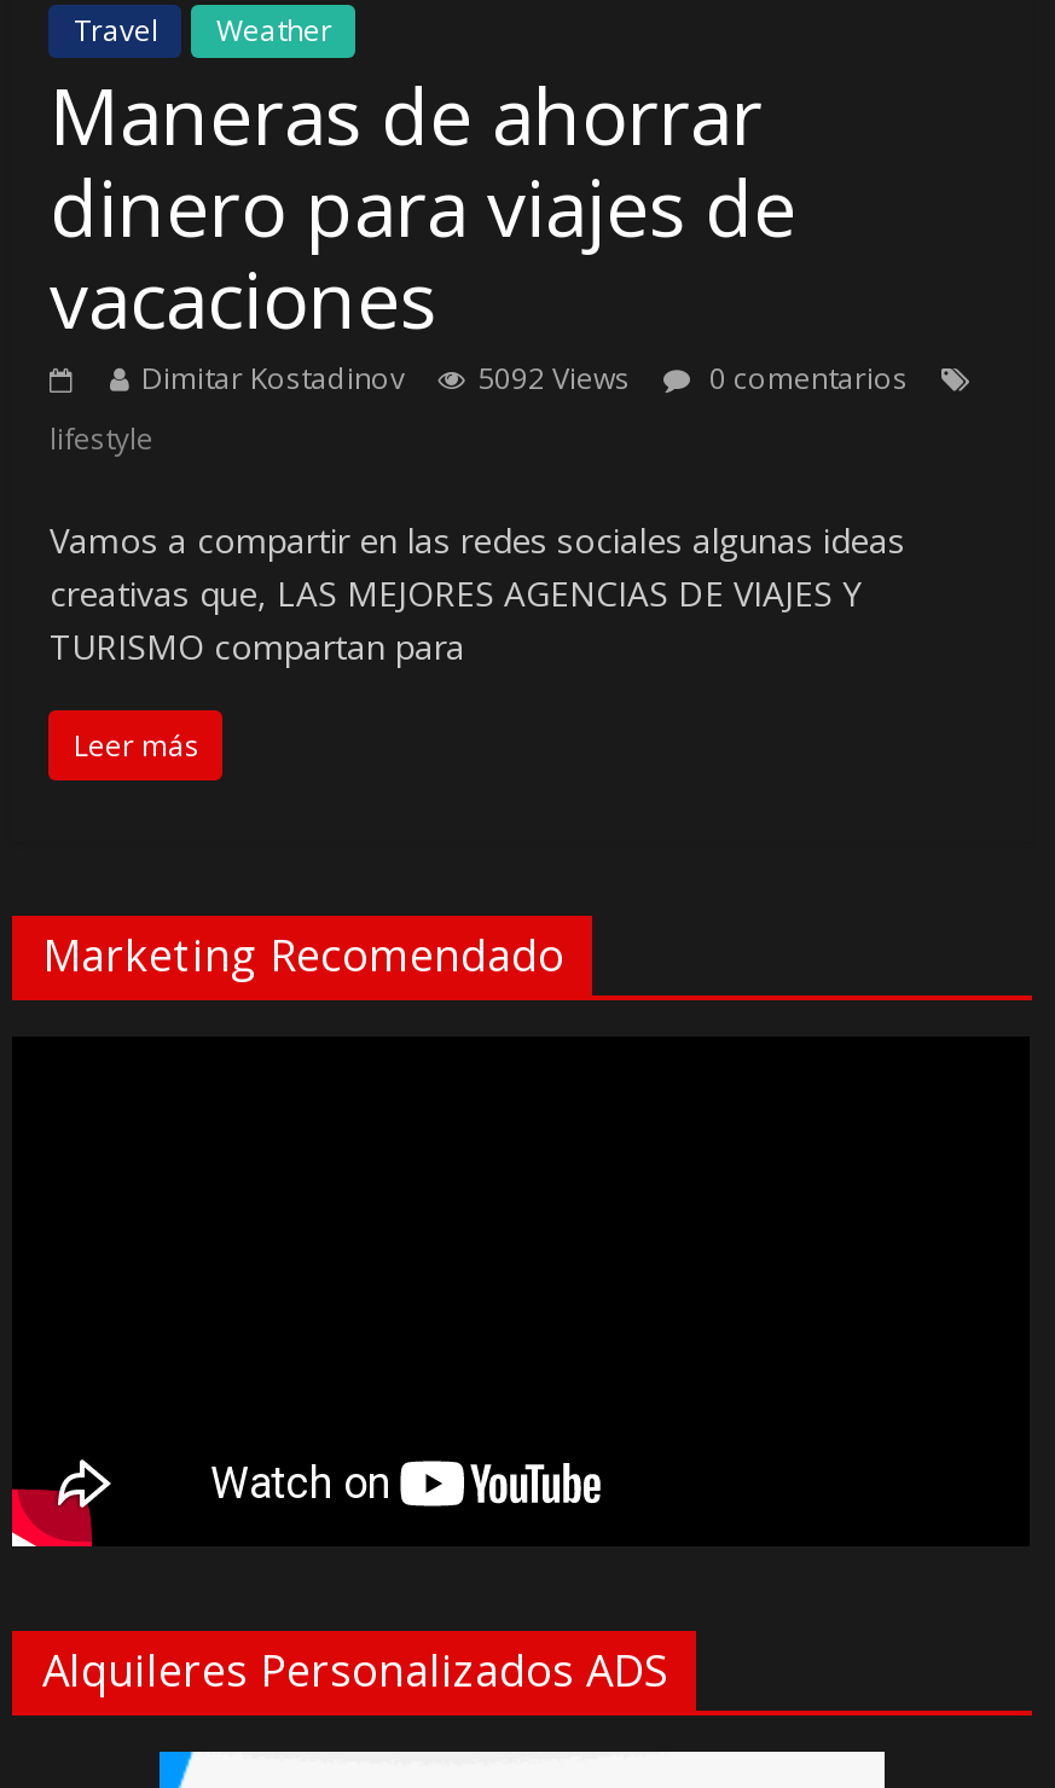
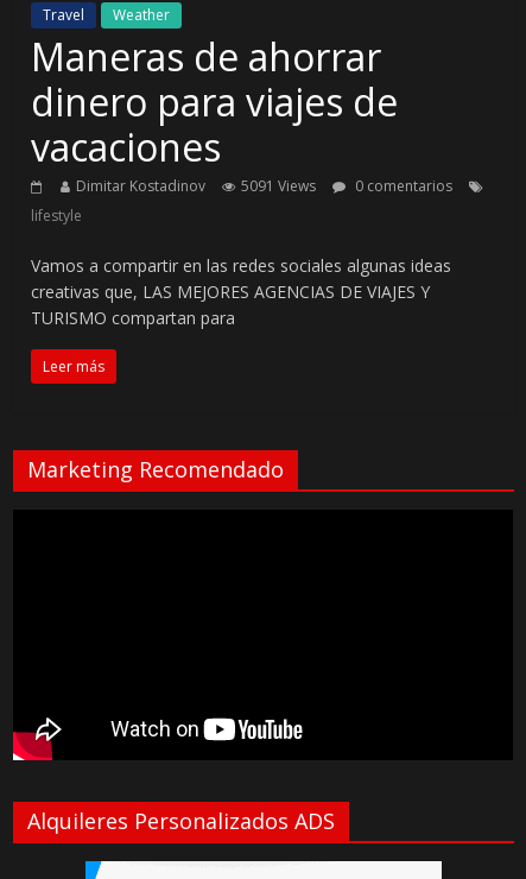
[141,359,907,400] Dimitar Kostadinov 5092 Views 0 comentarios -> [76,176,453,196] Dimitar Kostadinov 5091 Views 0 comentarios

